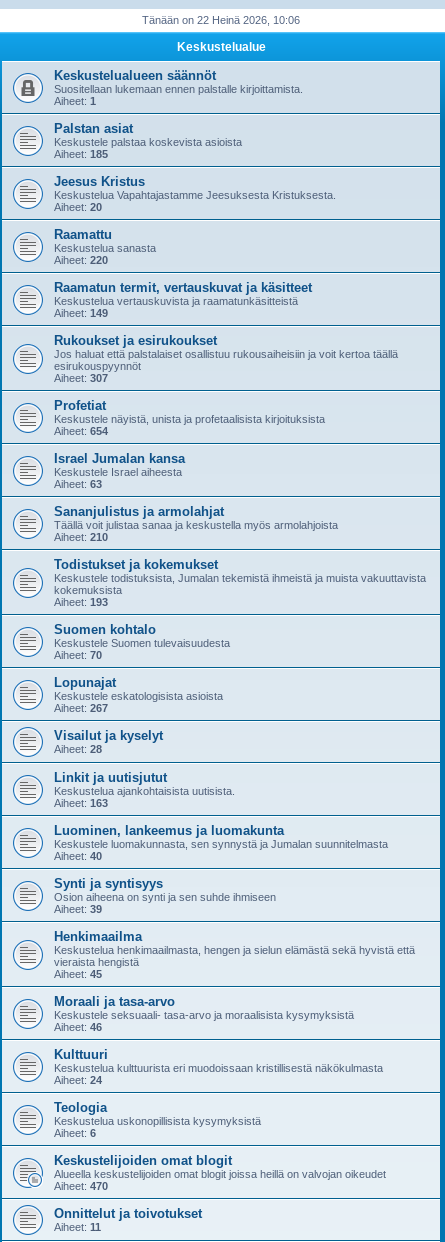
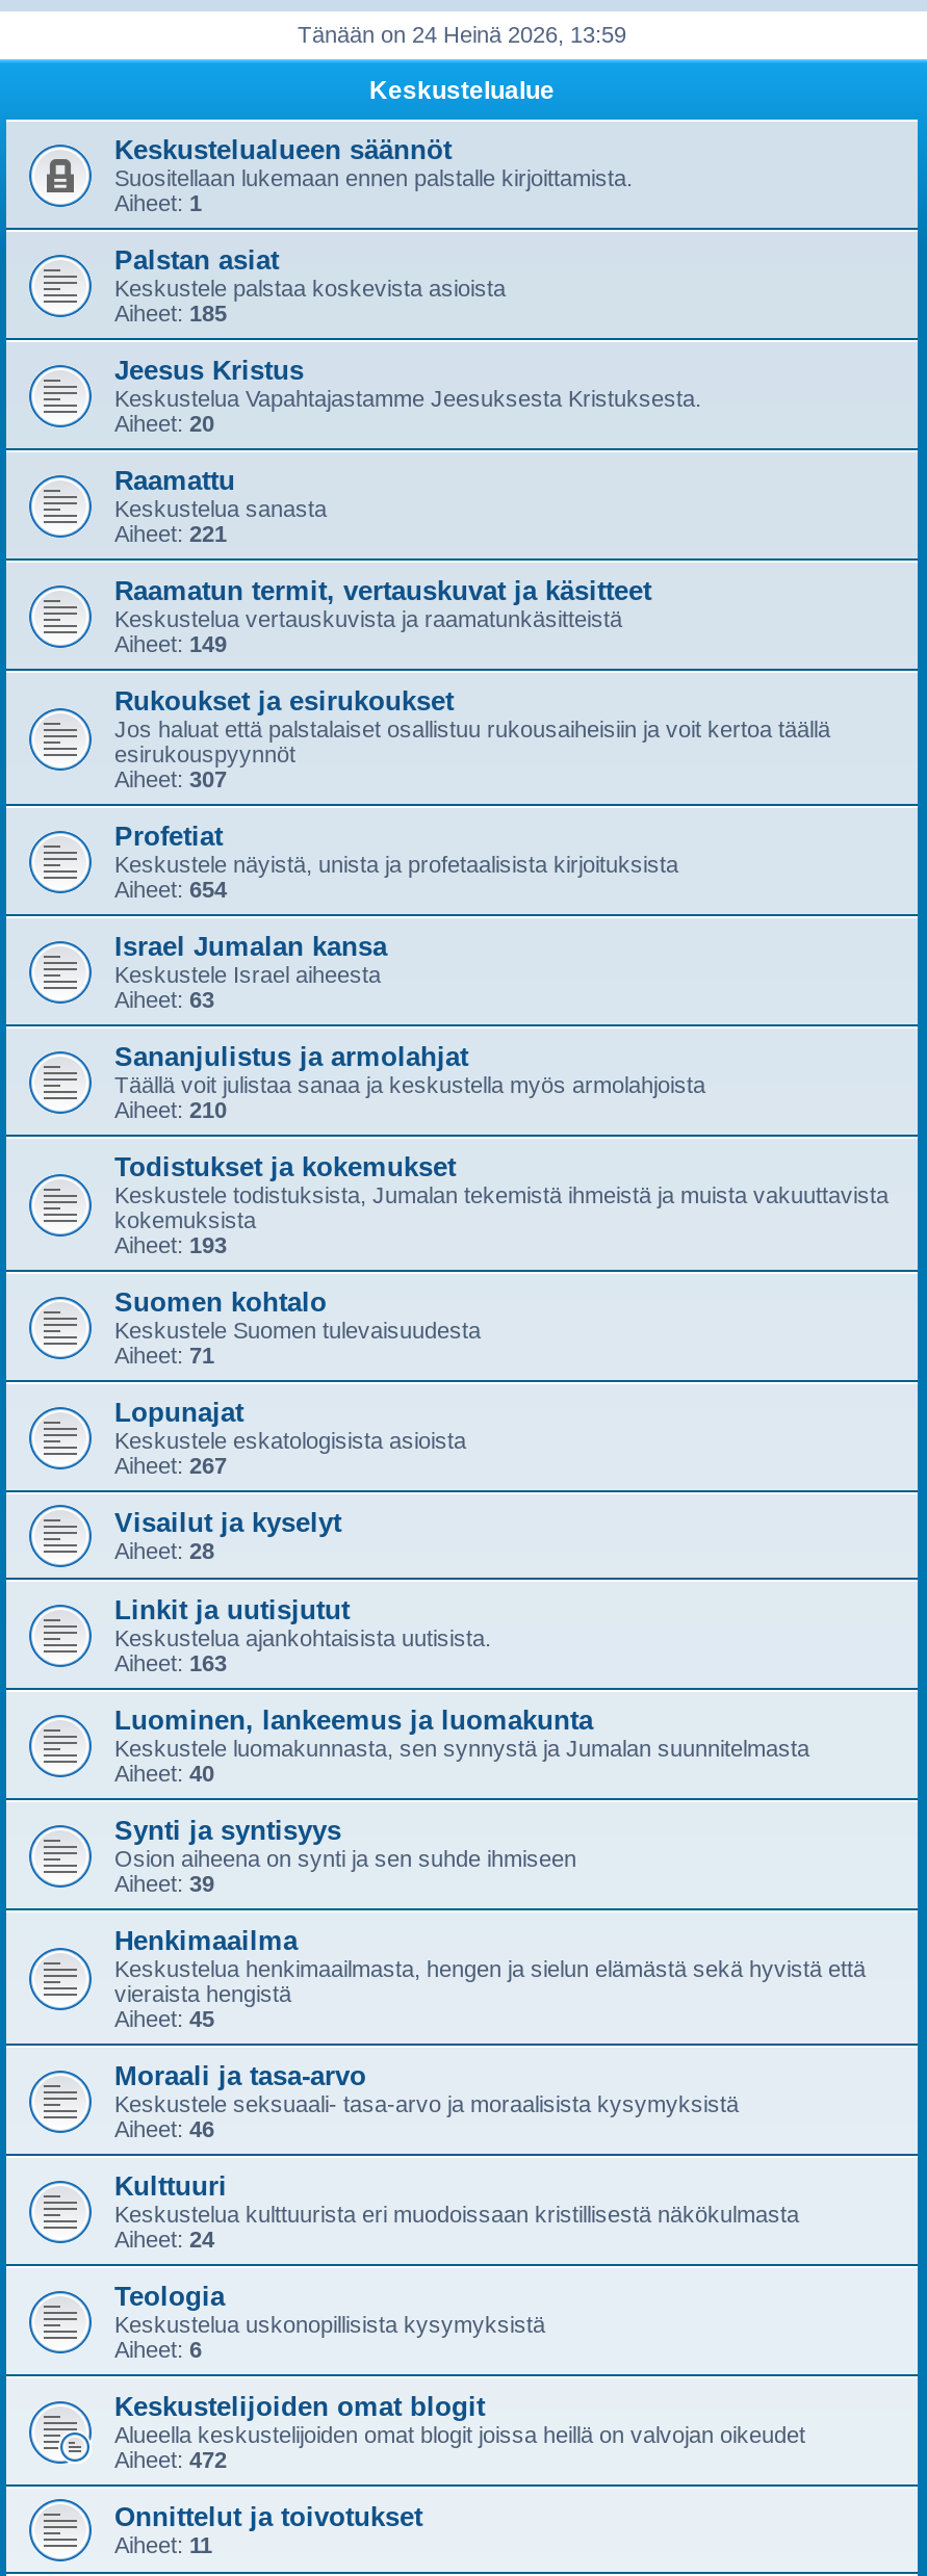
[142,14,300,26] Tänään on 22 Heinä 2026, 10:06 -> [298,22,626,47] Tänään on 24 Heinä 2026, 13:59
[54,254,108,266] Aiheet: 220 -> [114,521,227,546] Aiheet: 221
[54,649,102,661] Aiheet: 70 -> [114,1343,214,1368] Aiheet: 71
[54,1180,108,1192] Aiheet: 470 -> [114,2447,227,2472] Aiheet: 472

